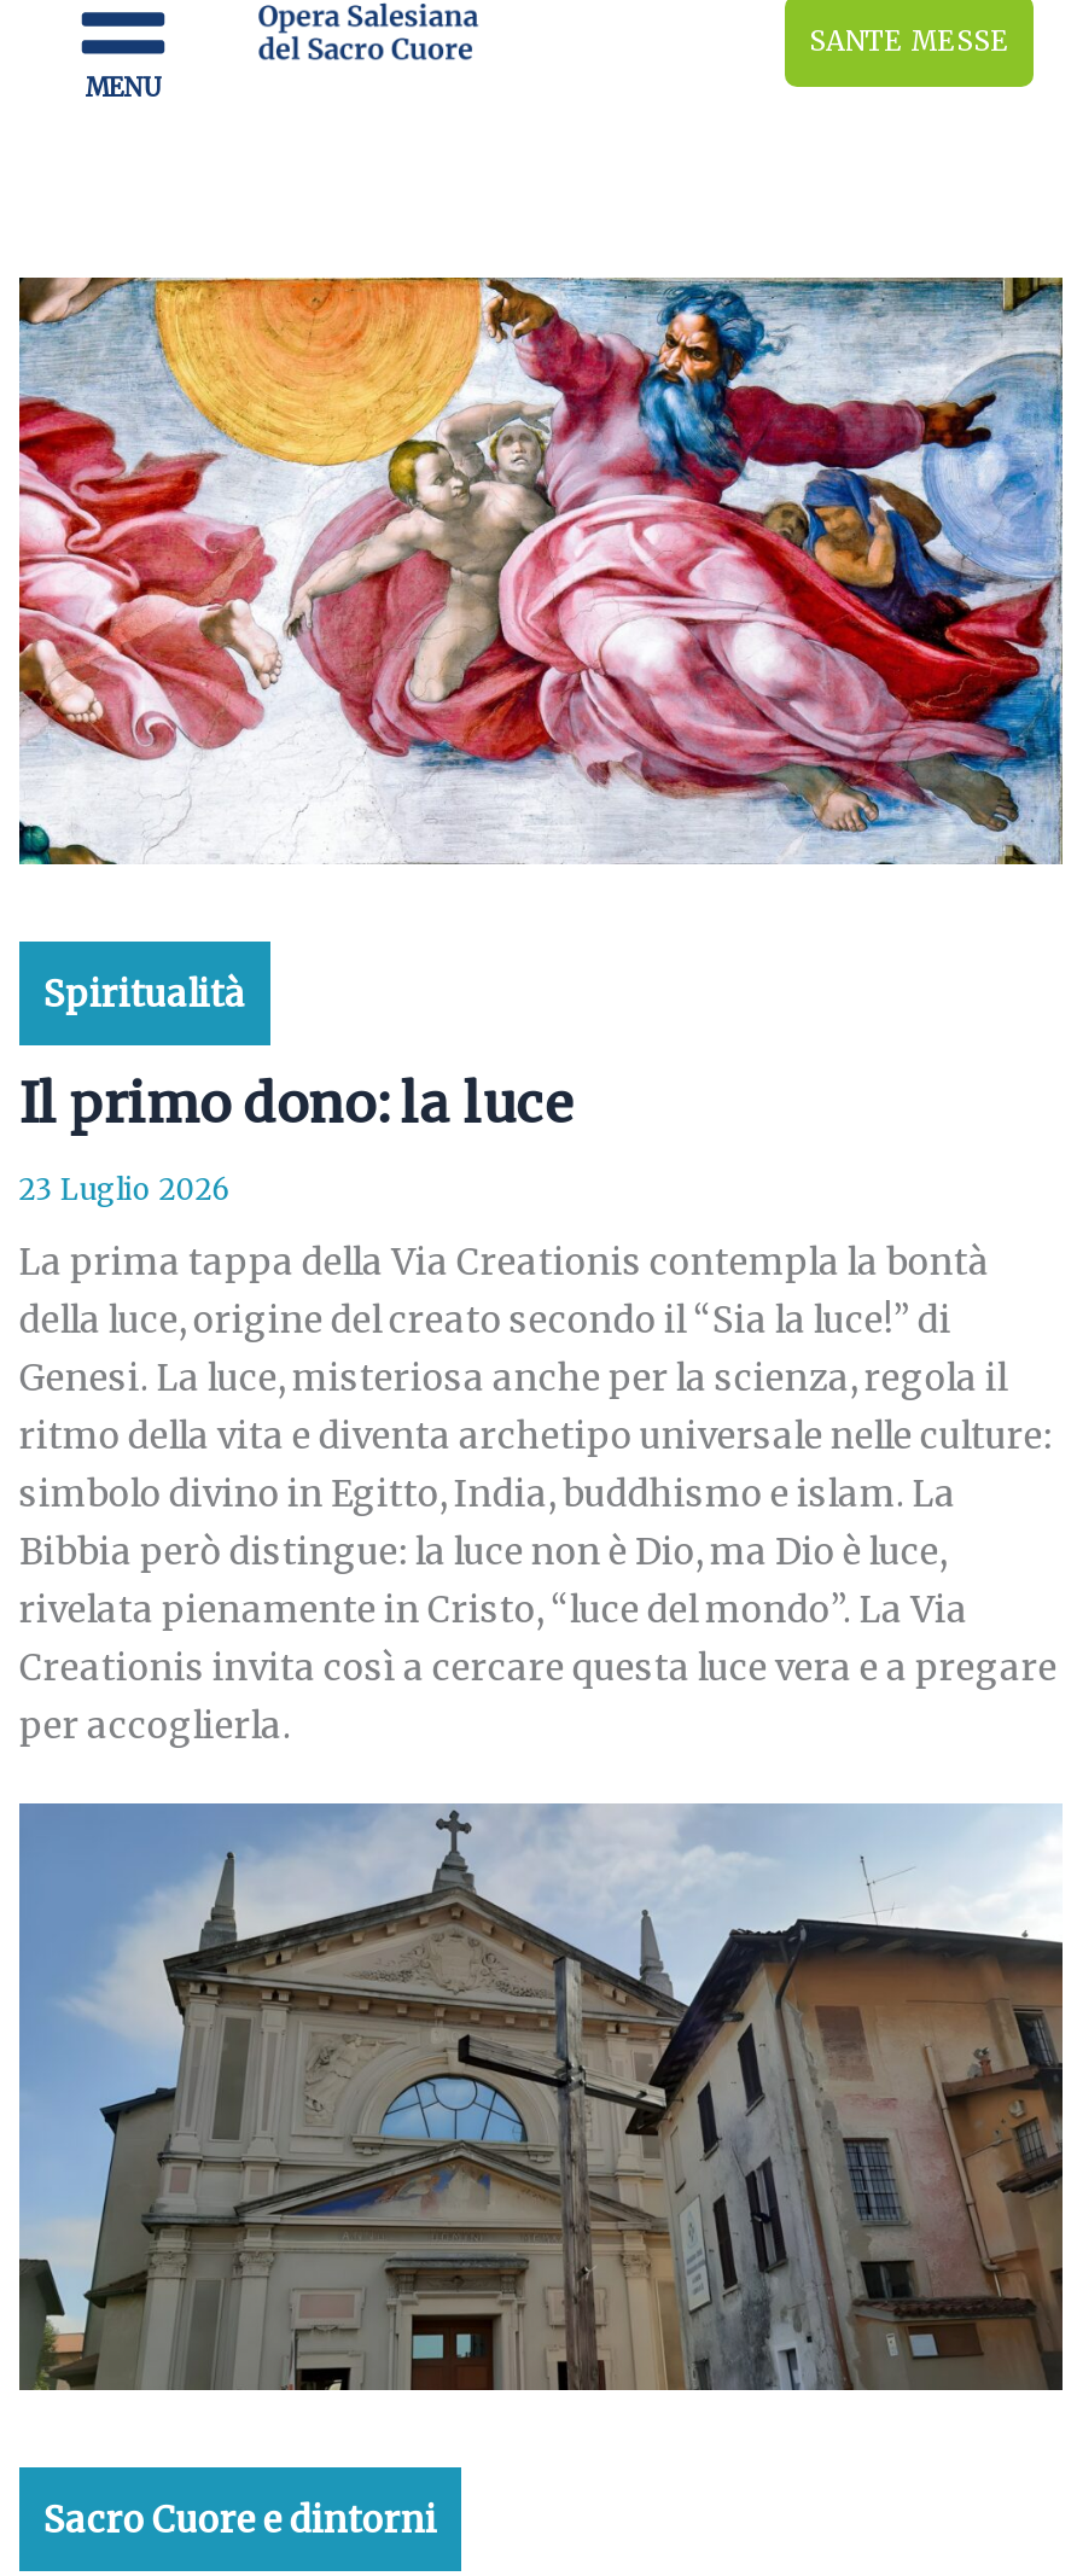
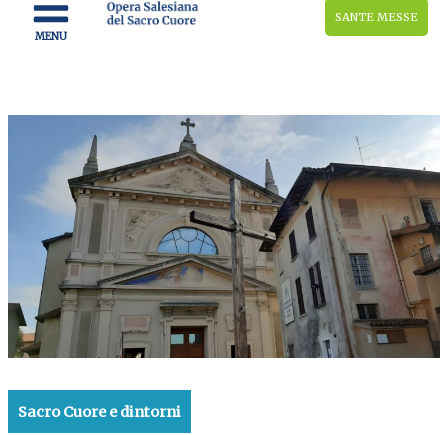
[17,275,1065,867] [image] -> none
[19,973,1057,1749] Spiritualità | Il primo dono: la luce | 23 Luglio 2026 | La prima tappa della Via Creationis contempla la bontà | della luce, origine del creato secondo il “Sia la luce!” di | Genesi. La luce, misteriosa anche per la scienza, regola il | ritmo della vita e diventa archetipo universale nelle culture: | simbolo divino in Egitto, India, buddhismo e islam. La | Bibbia però distingue: la luce non è Dio, ma Dio è luce, | rivelata pienamente in Cristo, “luce del mondo”. La Via | Creationis invita così a cercare questa luce vera e a pregare | per accoglierla. -> none

